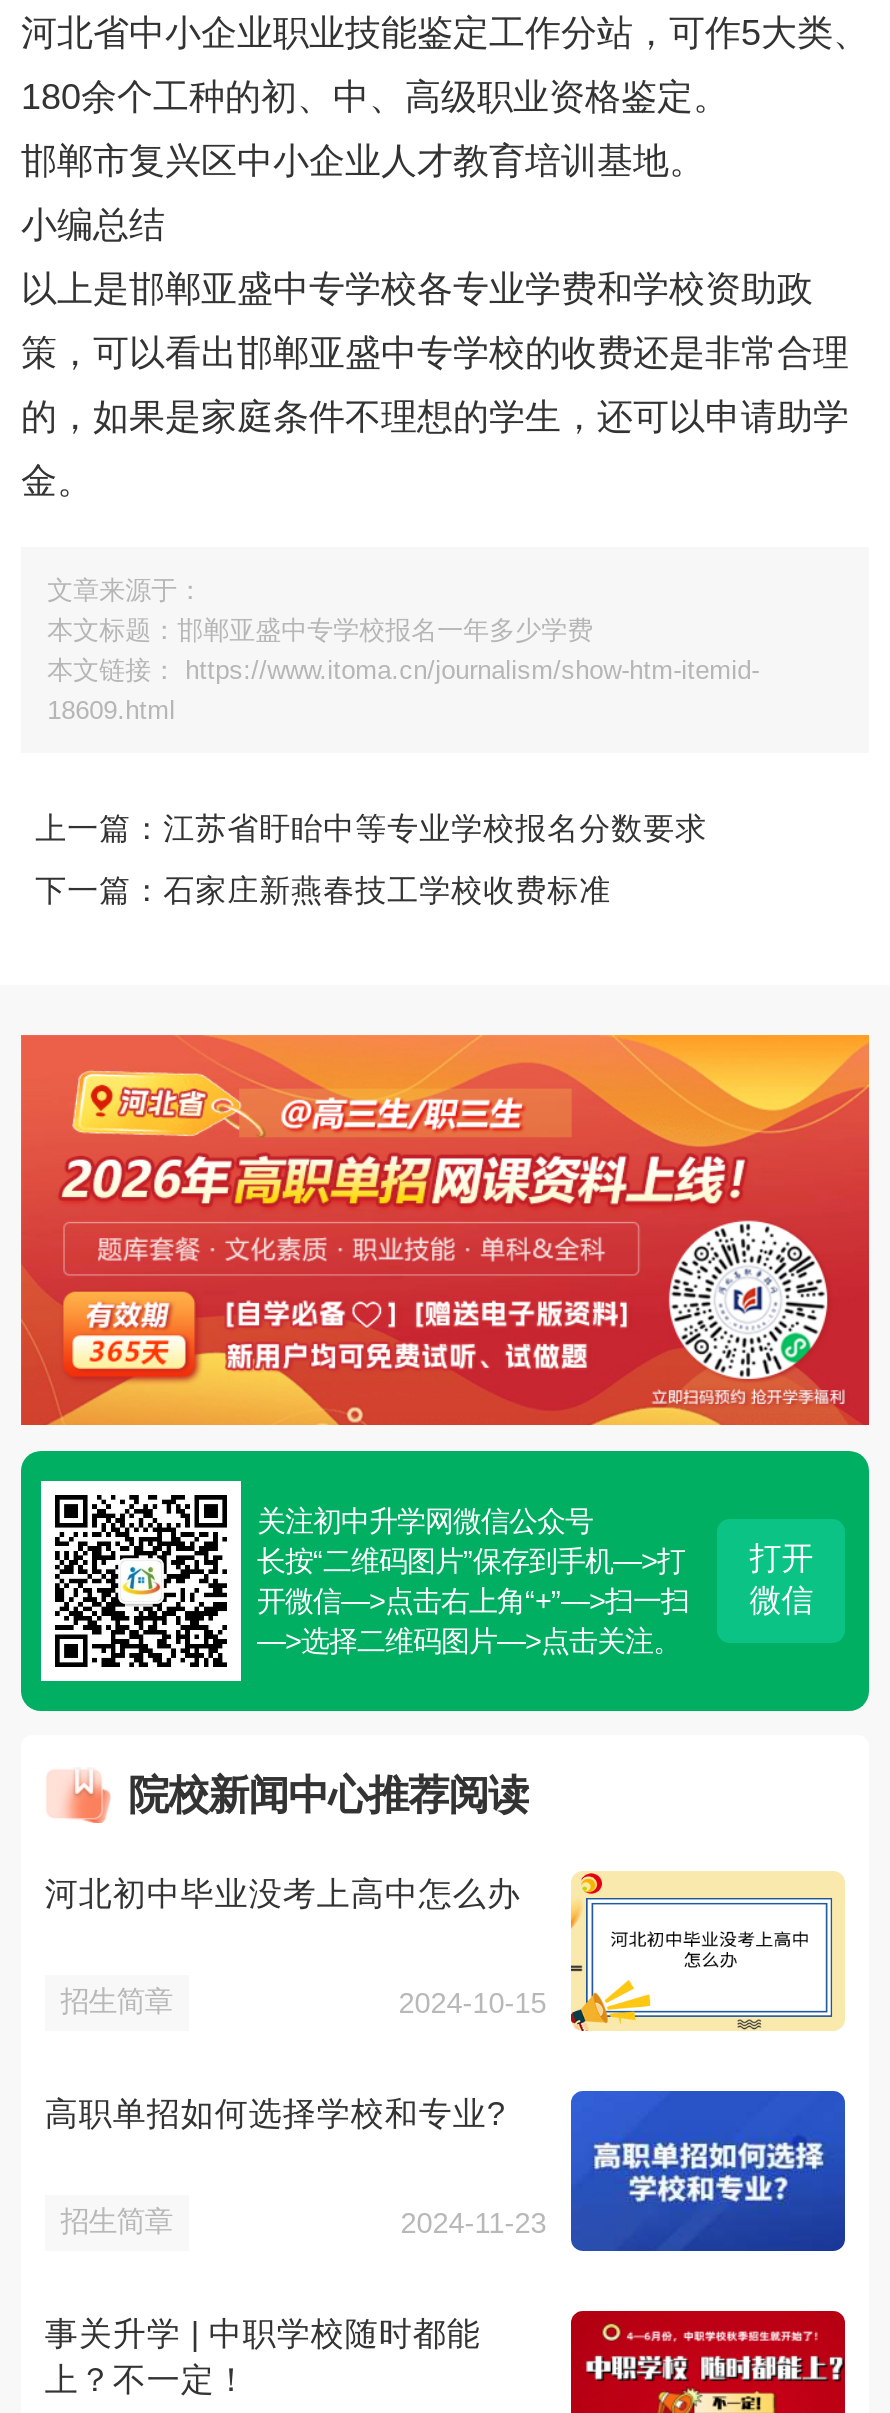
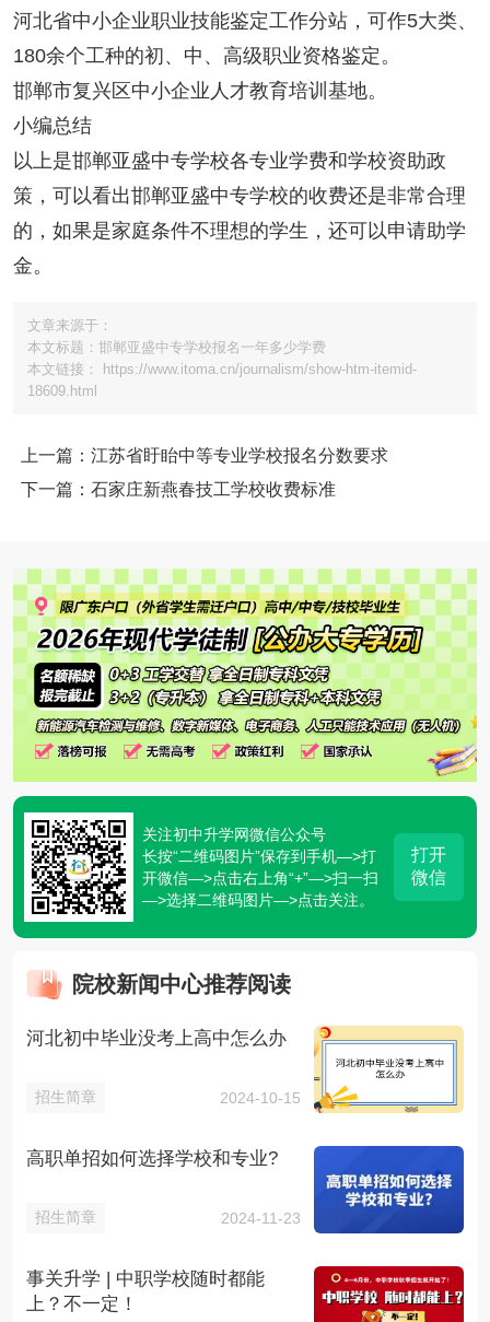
[19,1033,871,1427] [image] -> [13,569,478,782] [image]

